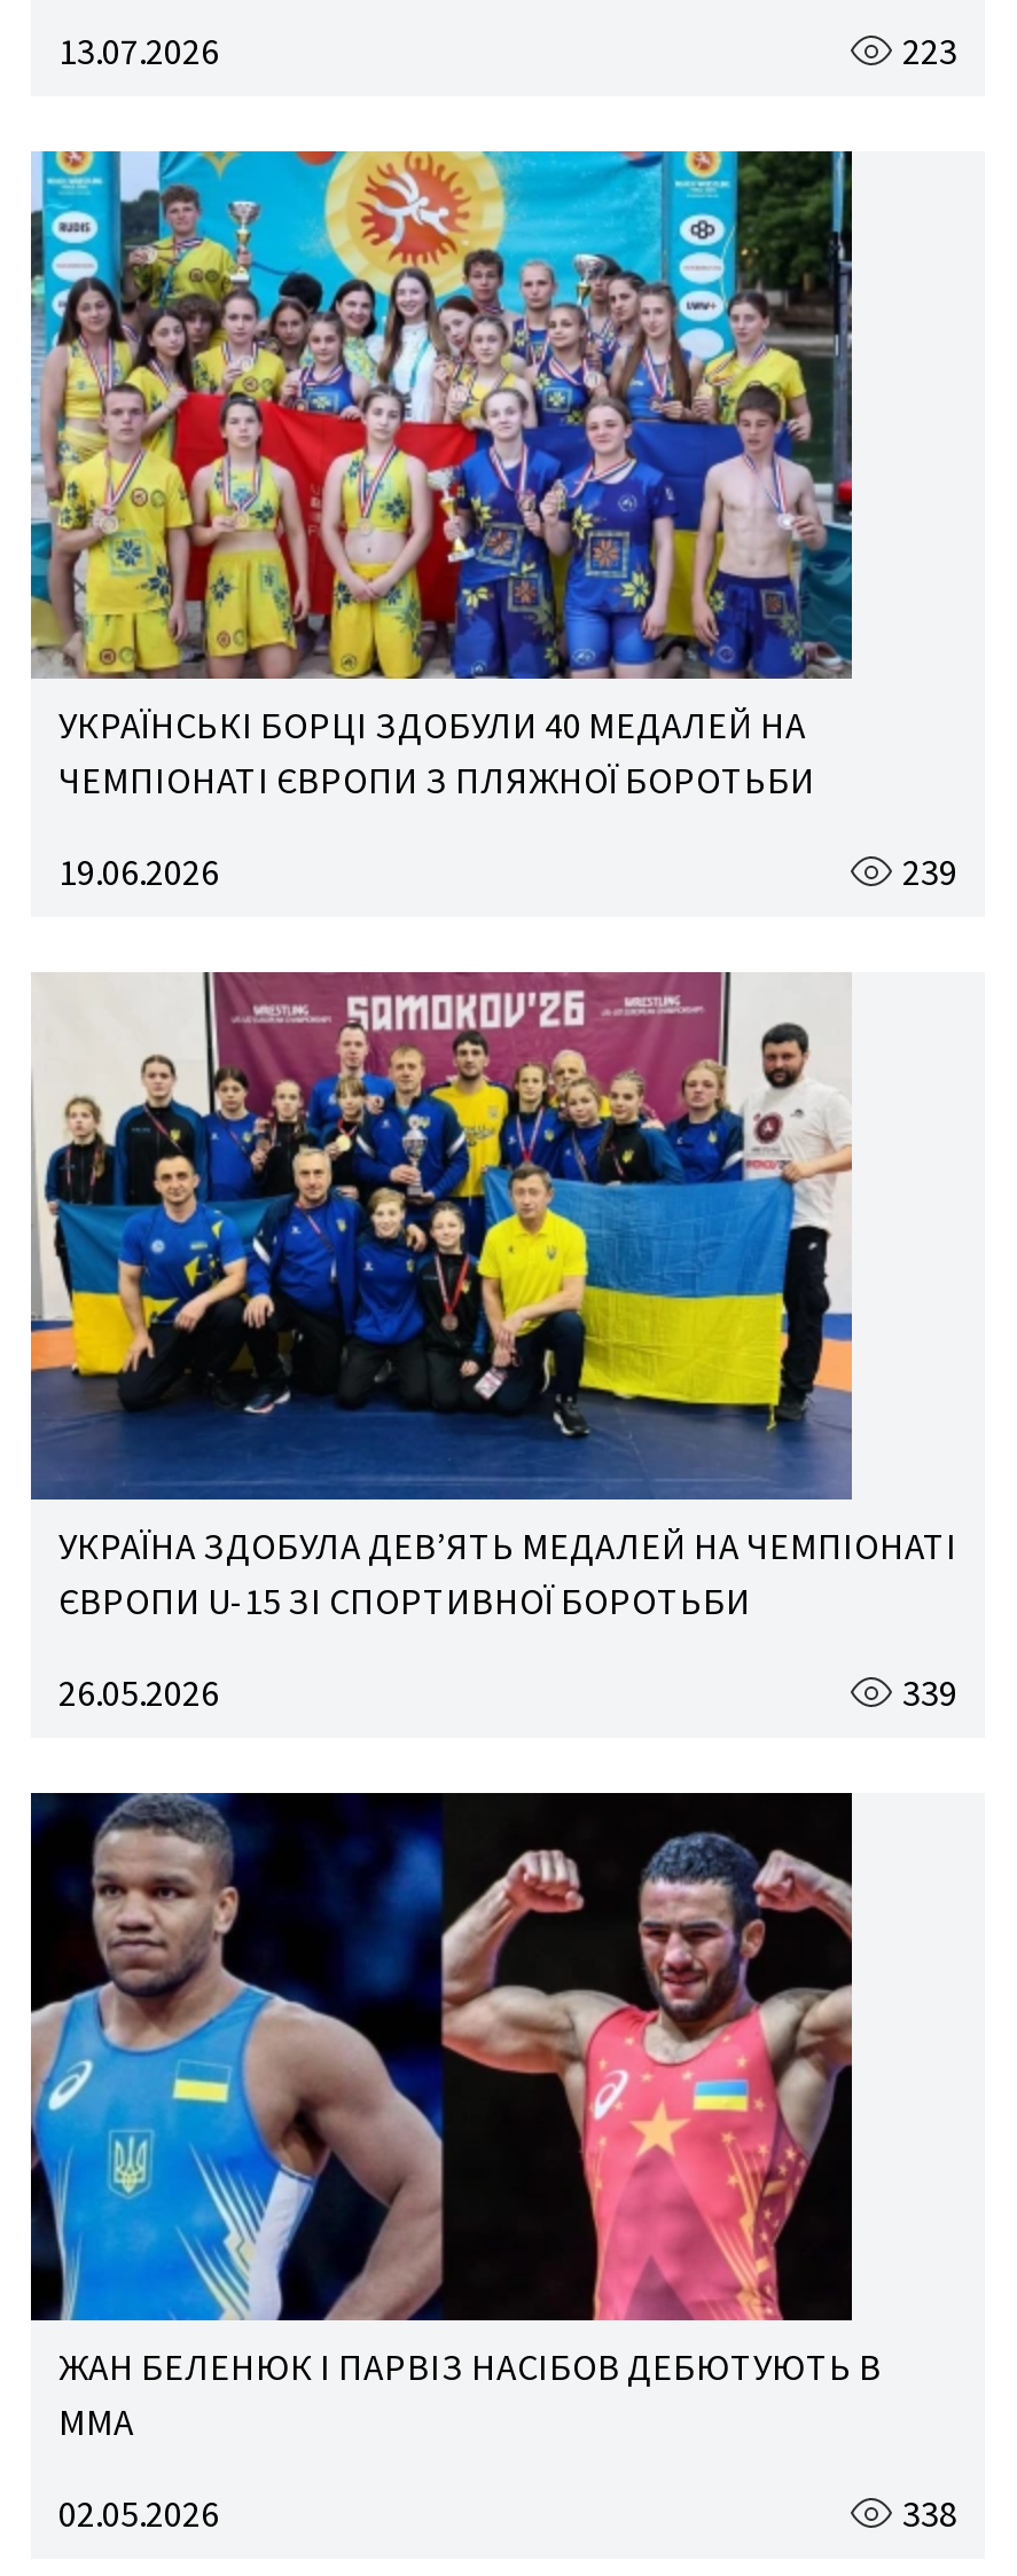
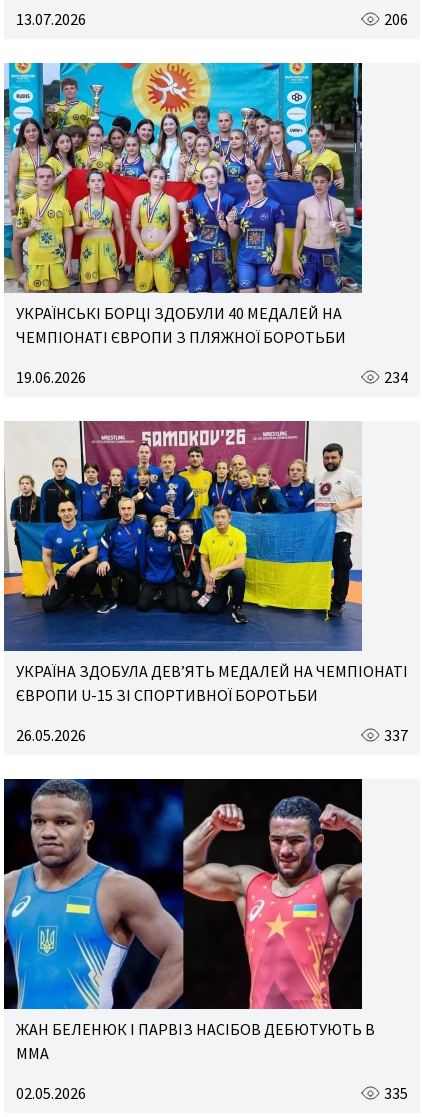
[902,28,957,73] 223 -> [384,9,408,29] 206
[902,848,957,894] 239 -> [384,367,408,387] 234
[902,1669,957,1715] 339 -> [384,725,408,745] 337
[902,2490,957,2536] 338 -> [384,1083,408,1103] 335

